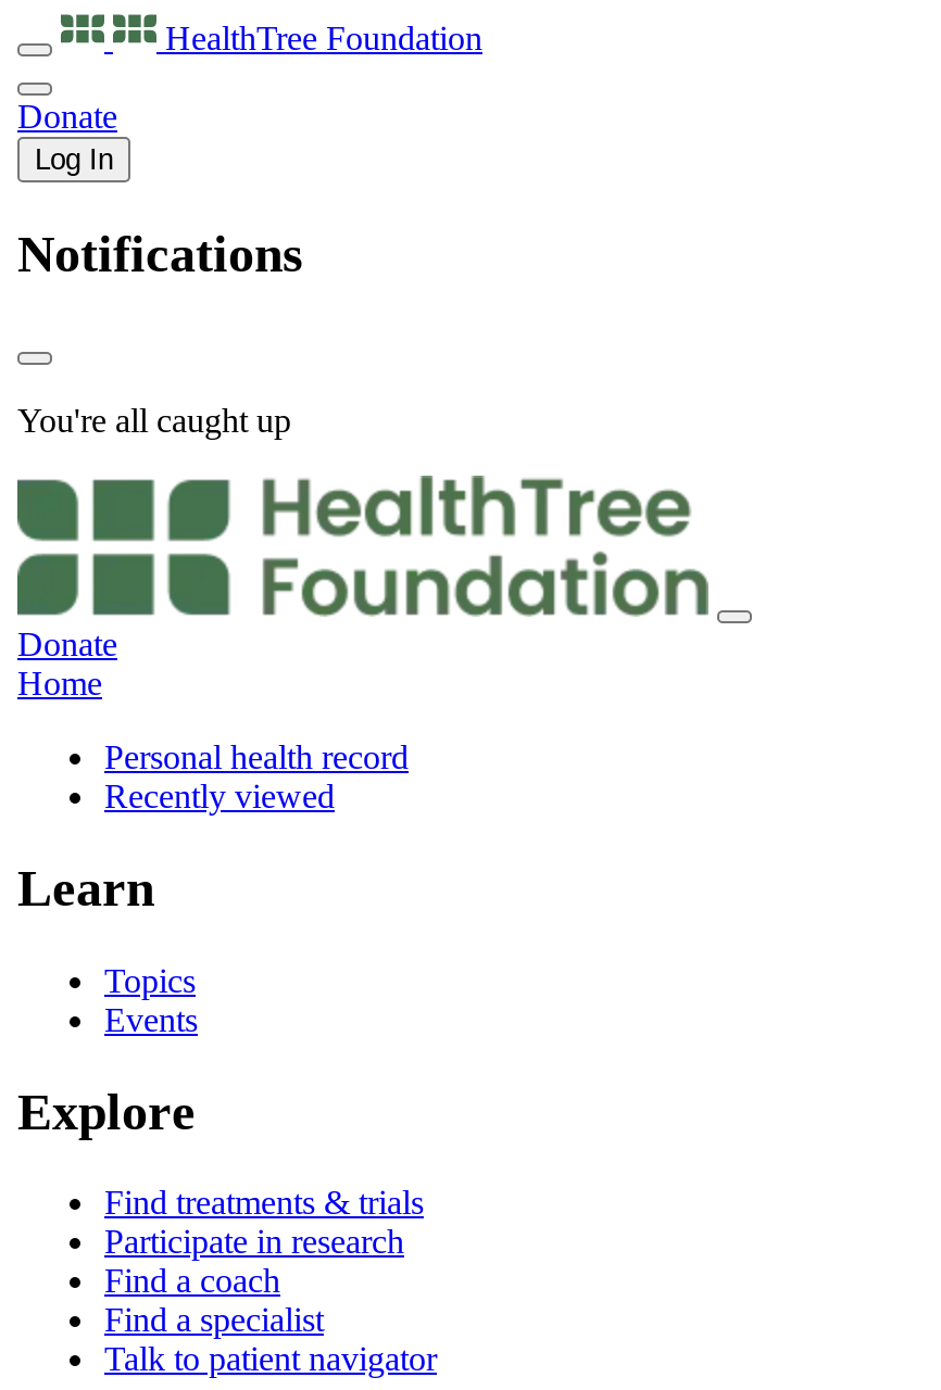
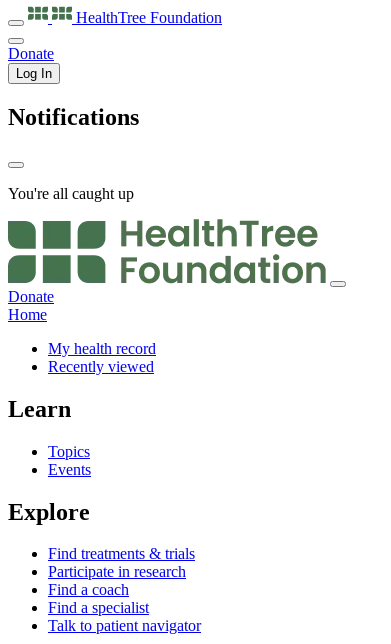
[104,738,409,775] Personal health record -> [48,340,156,357] My health record

